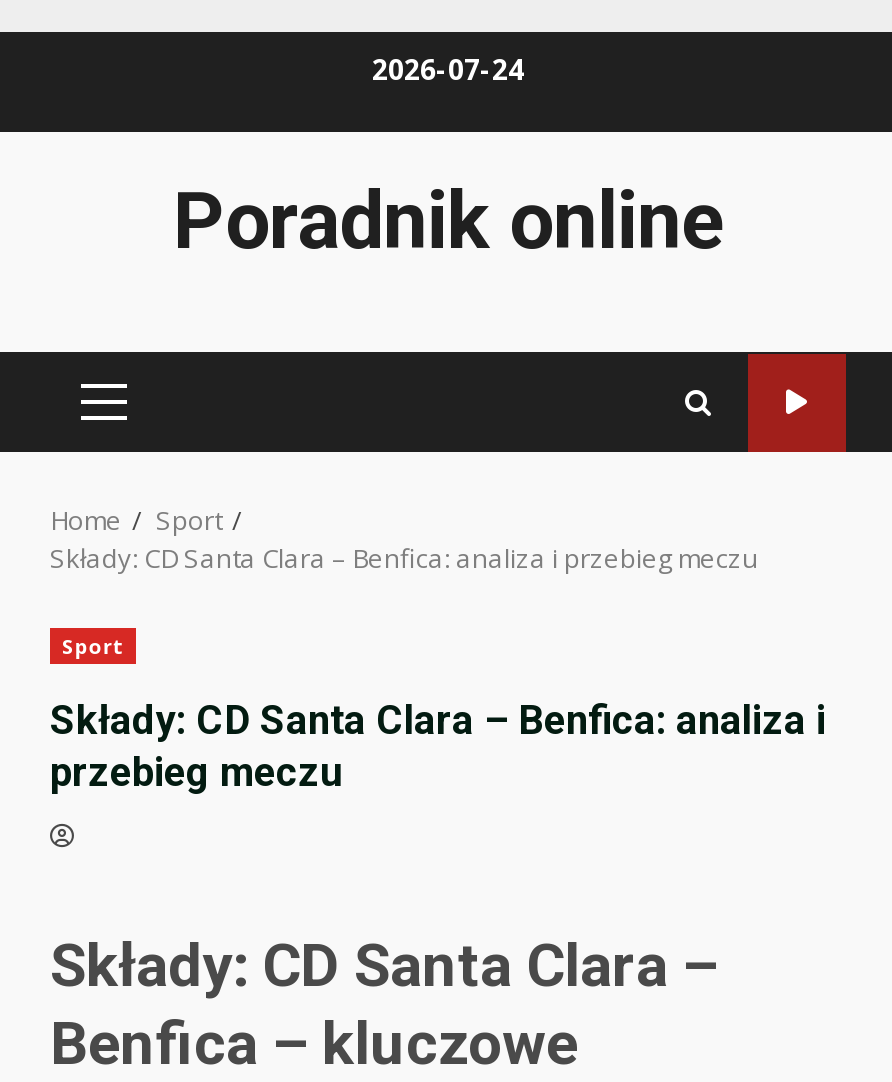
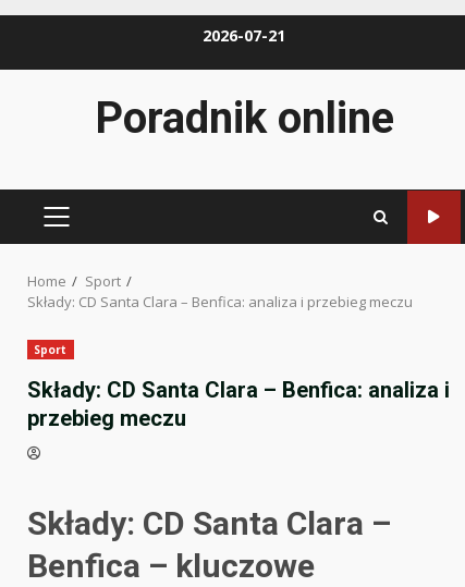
[372,49,524,87] 2026-07-24 -> [203,25,285,45] 2026-07-21

